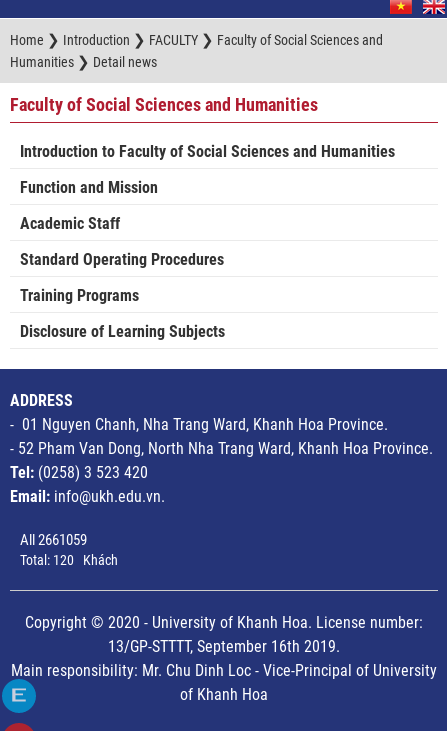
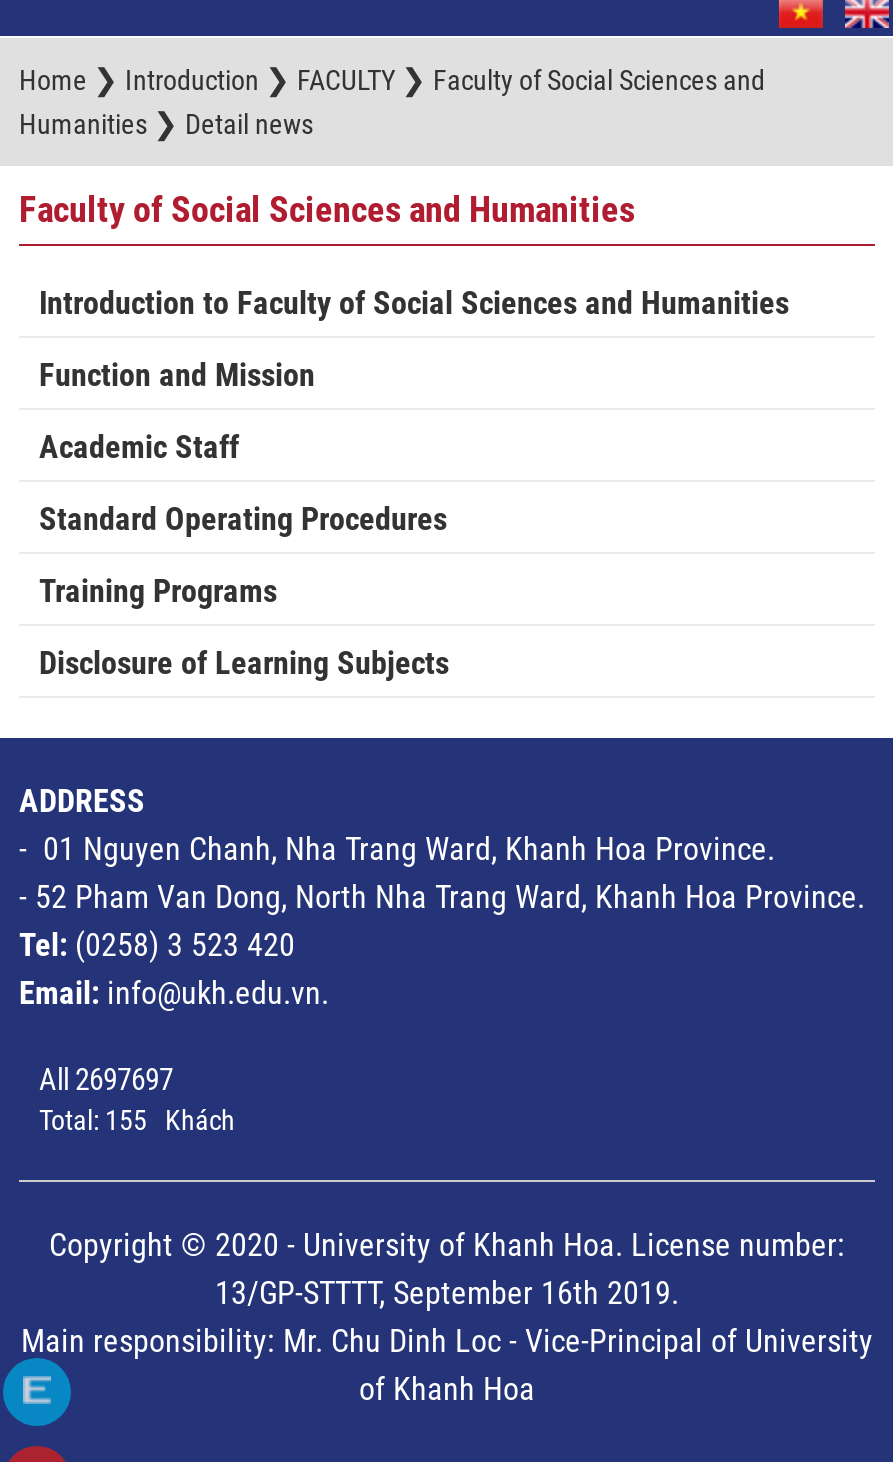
[20,531,87,549] All 2661059 -> [39,1062,173,1098] All 2697697
[20,552,118,568] Total: 120 Khách -> [39,1104,235,1136] Total: 155 Khách

